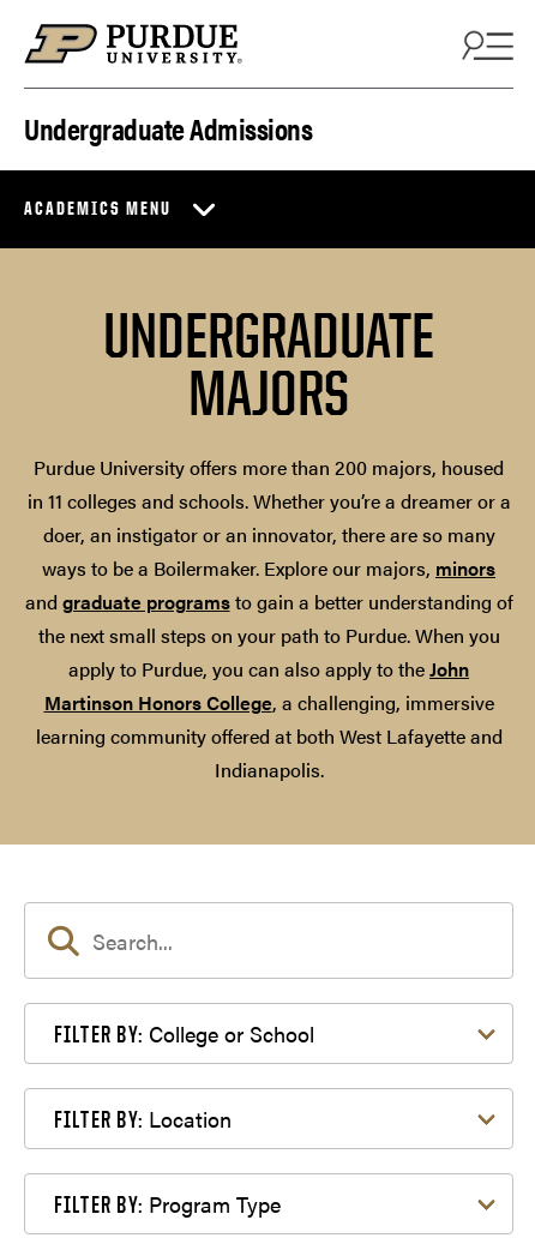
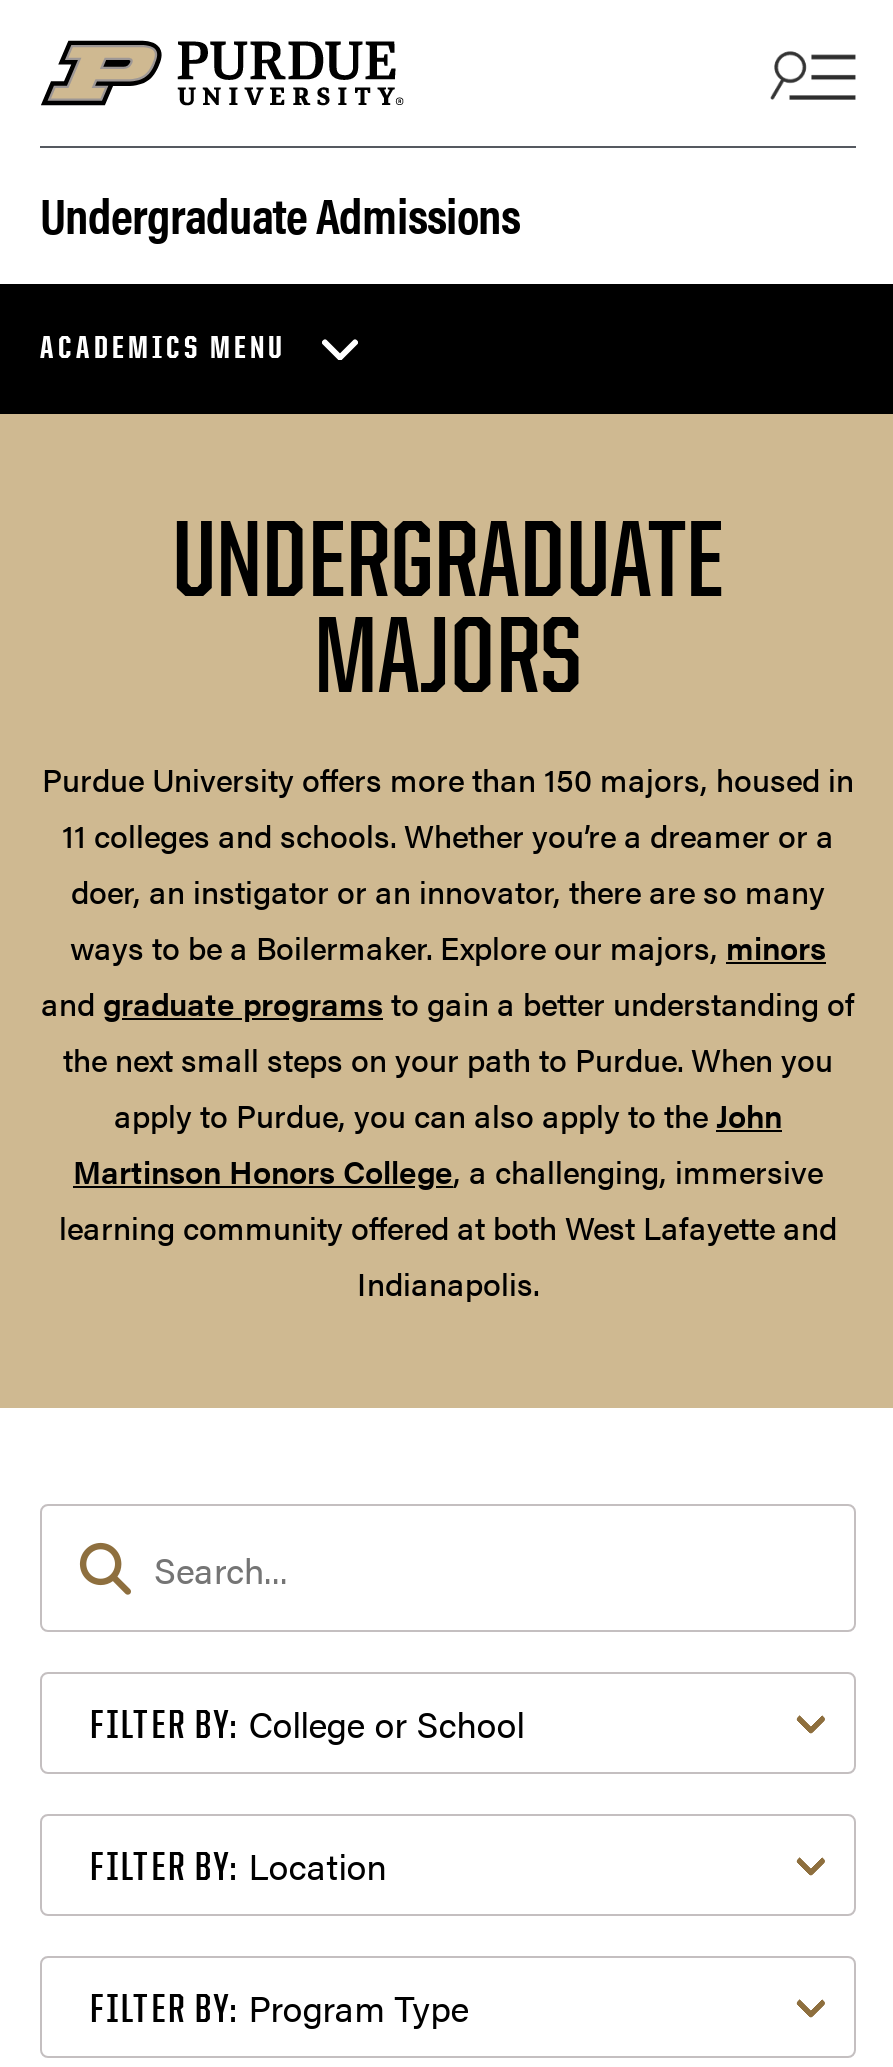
[27,454,510,515] Purdue University offers more than 200 majors, housed | in 11 colleges and schools. Whether you’re a dreamer or a -> [42,756,854,858] Purdue University offers more than 150 majors, housed in | 11 colleges and schools. Whether you’re a dreamer or a

